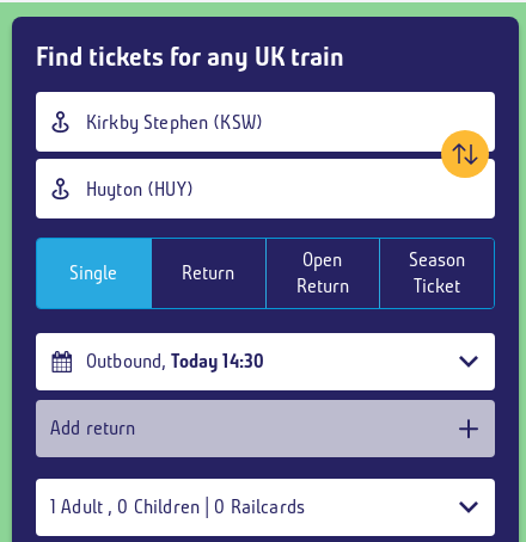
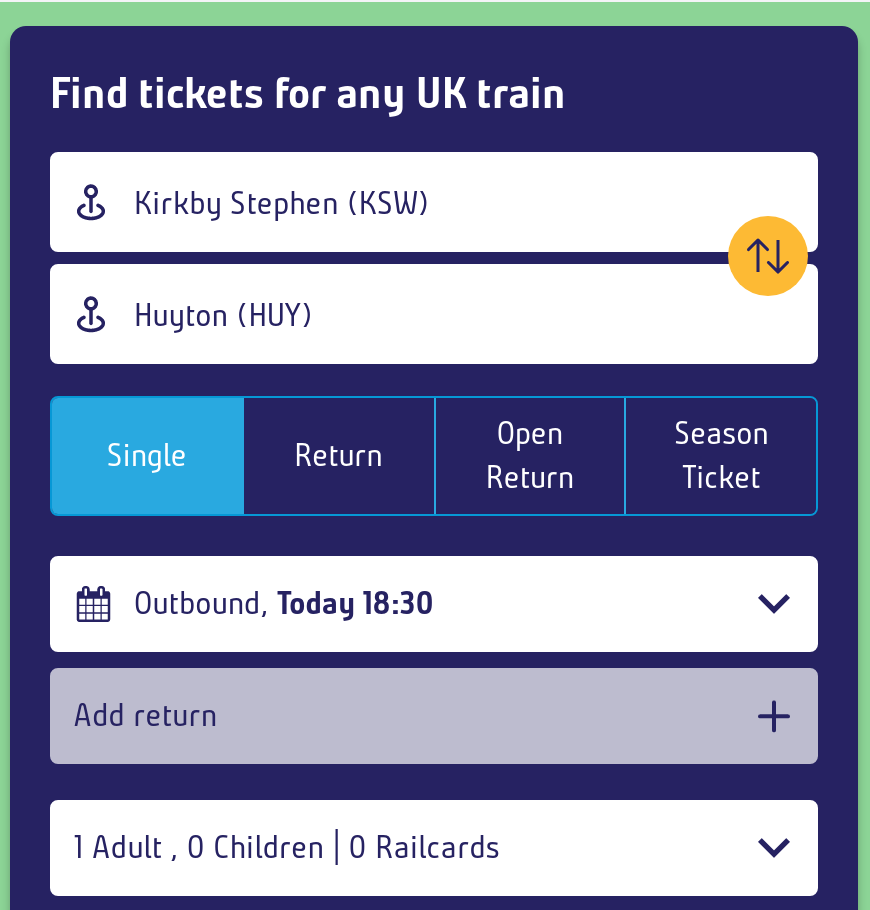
[86,350,264,372] Outbound, Today 14:30 -> [134,584,434,622] Outbound, Today 18:30

